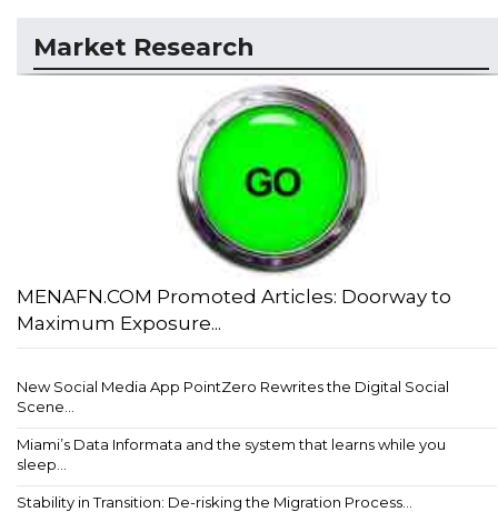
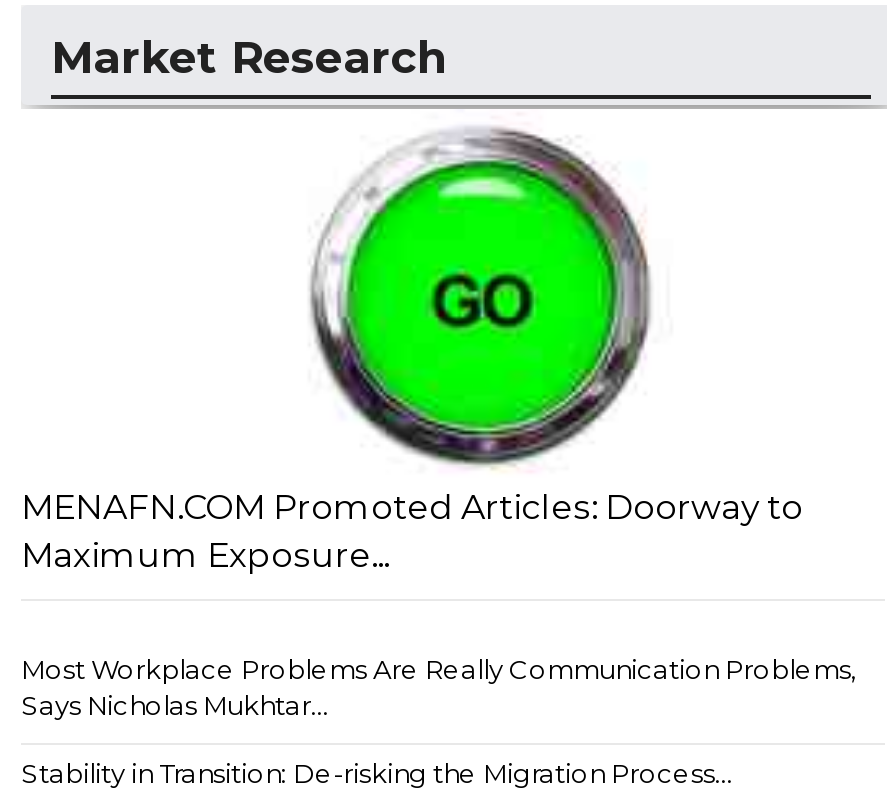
[17,378,449,473] New Social Media App PointZero Rewrites the Digital Social | Scene... | Miami’s Data Informata and the system that learns while you | sleep... -> [21,653,857,721] Most Workplace Problems Are Really Communication Problems, | Says Nicholas Mukhtar...

